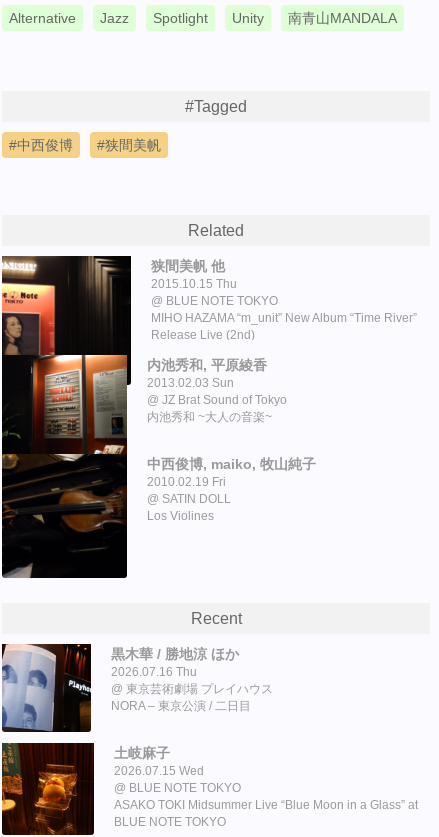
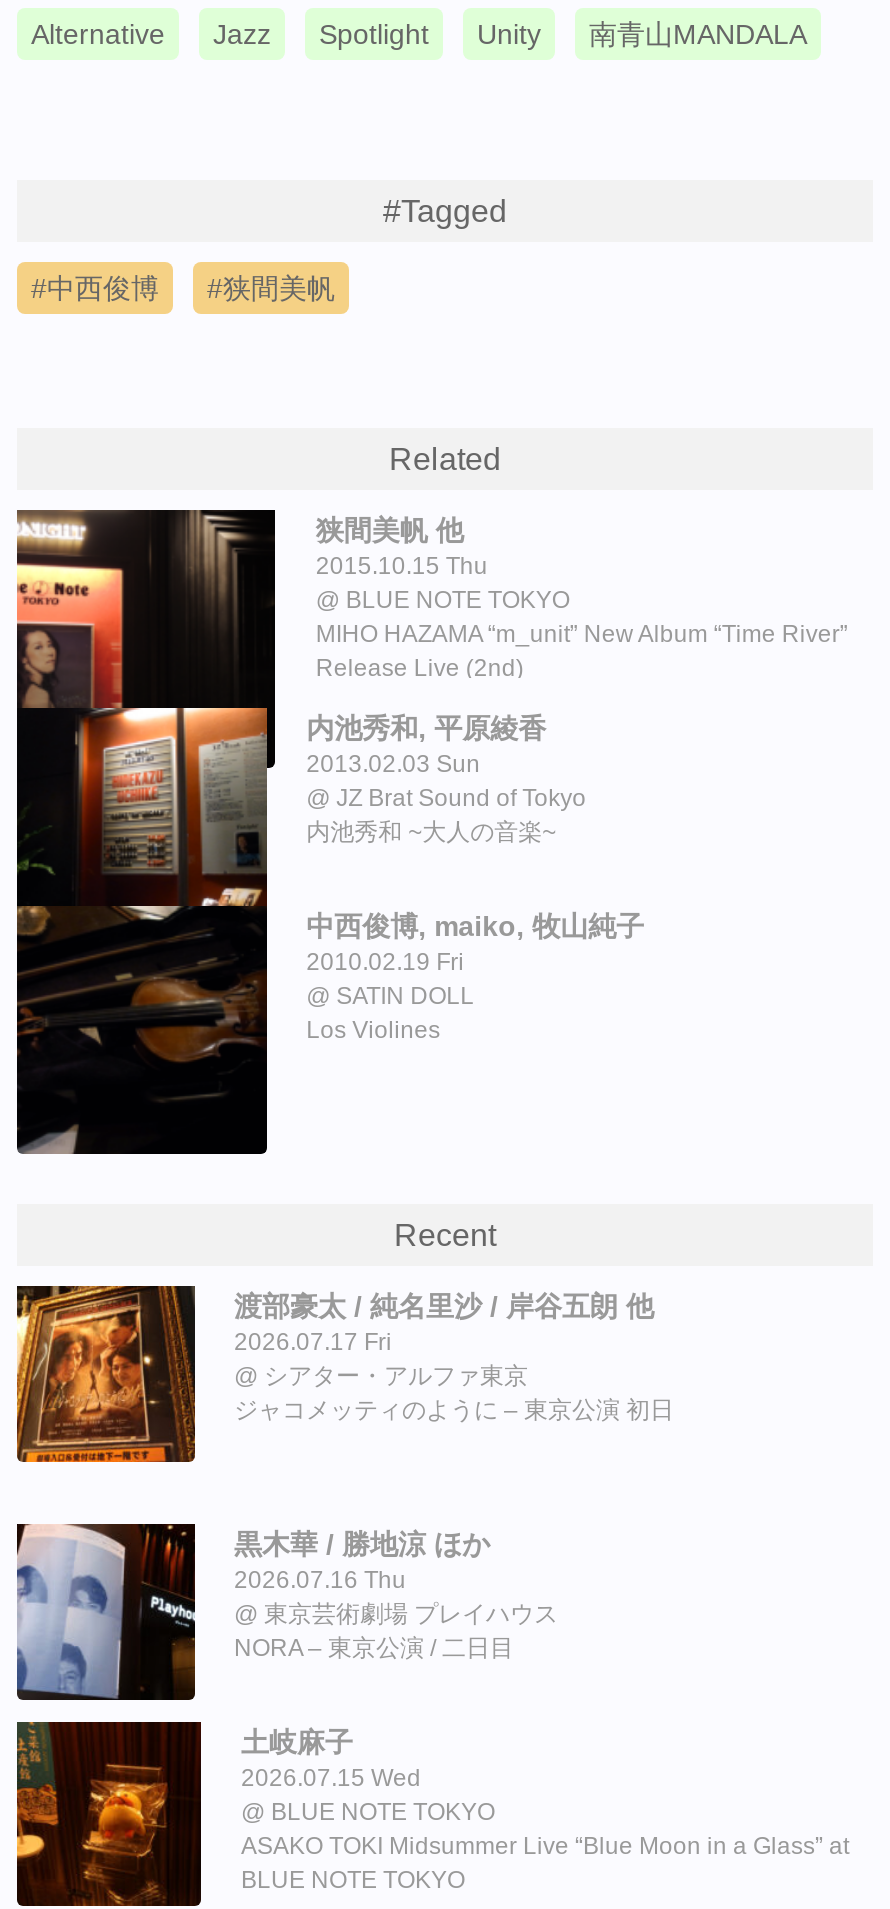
none -> [15,1284,674,1464] [image] | 渡部豪太 / 純名里沙 / 岸谷五朗 他 | 2026.07.17 Fri | シアター・アルファ東京 | ジャコメッティのように – 東京公演 初日

